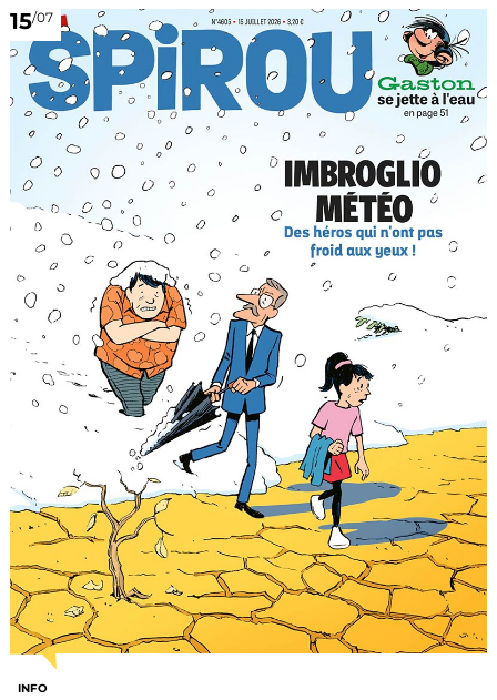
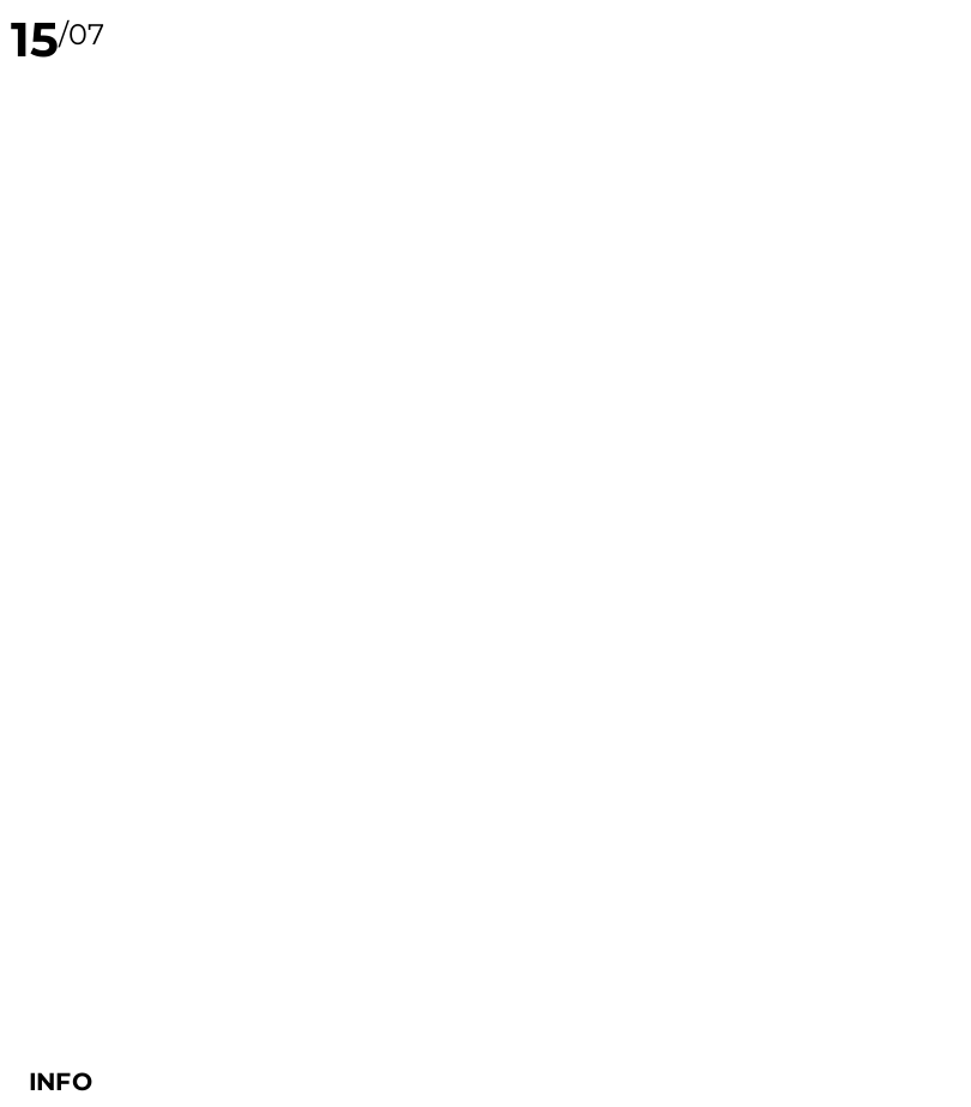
[9,8,488,669] [image] -> none

